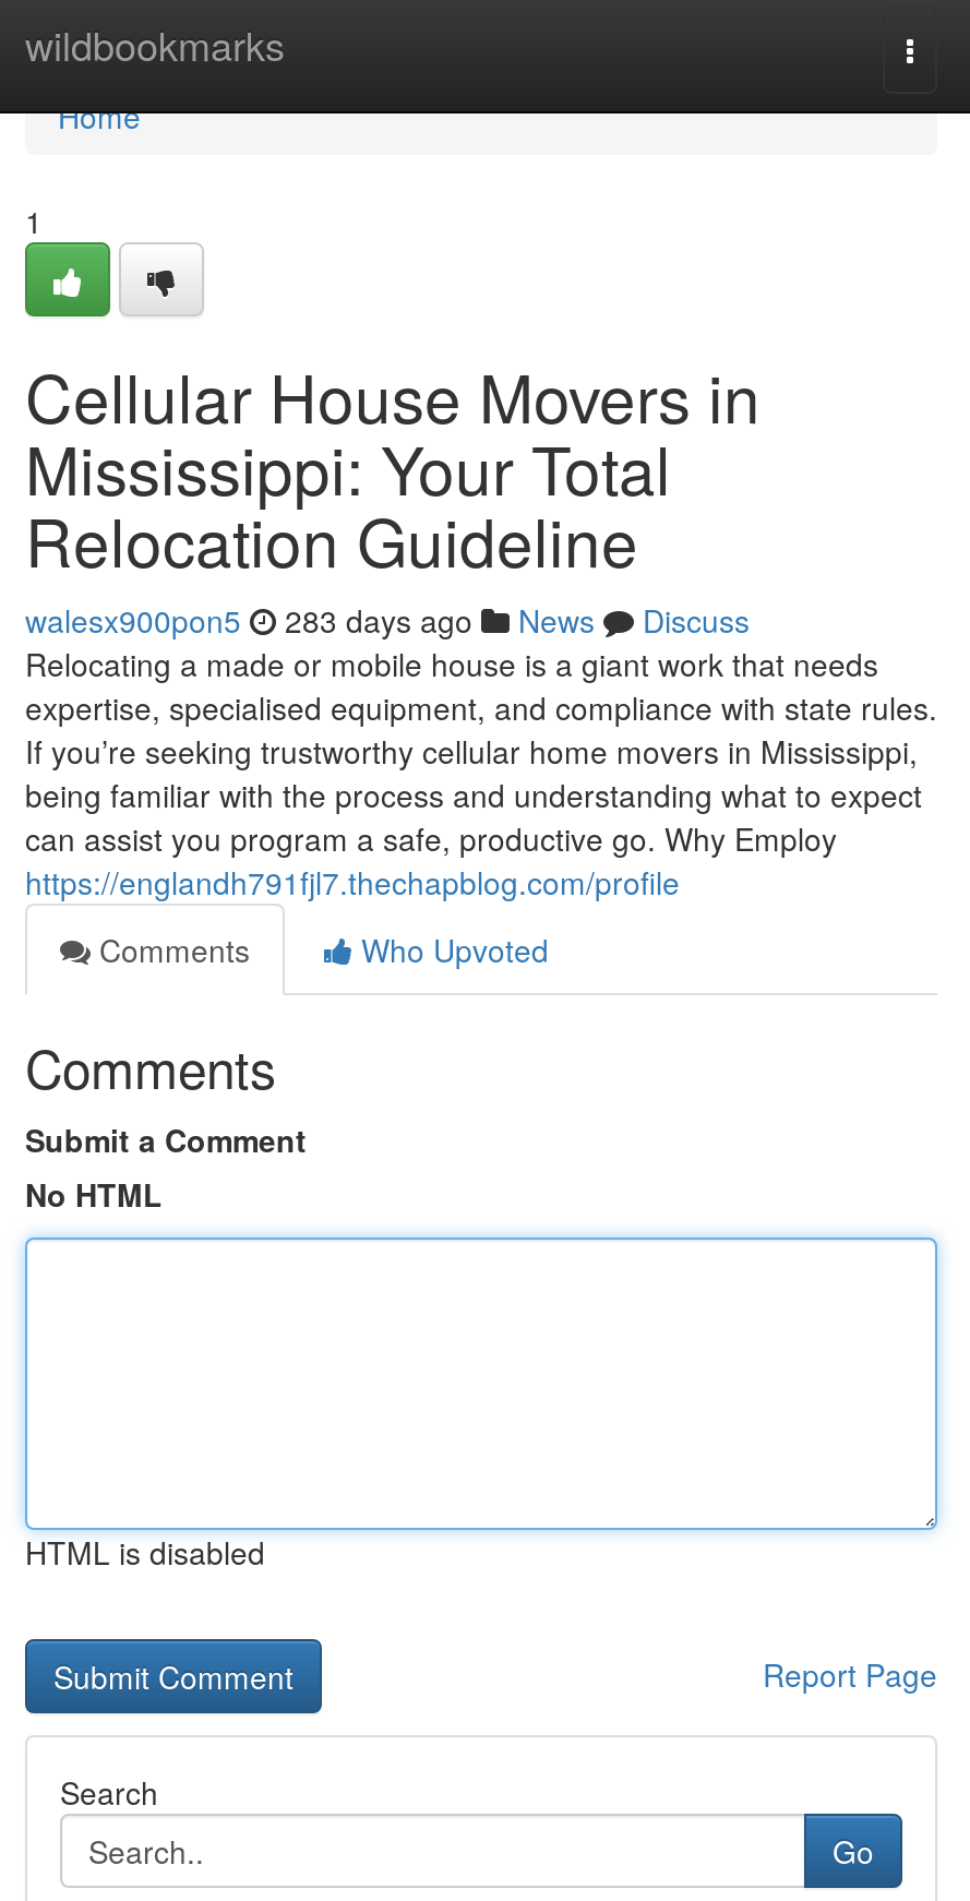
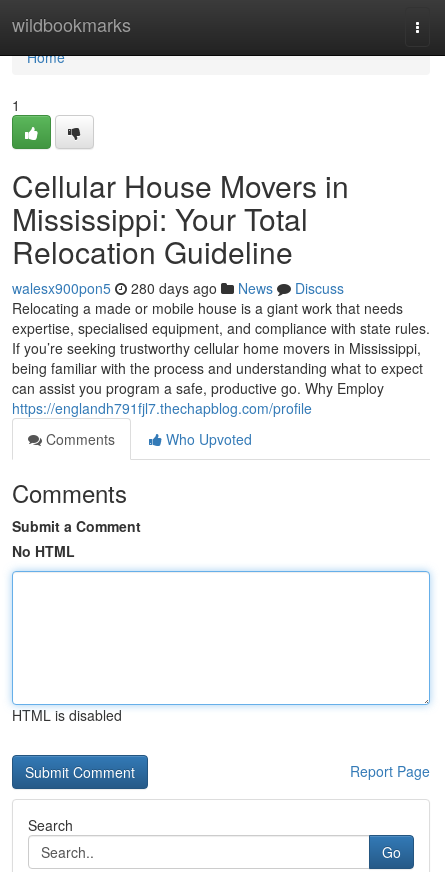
[25,598,750,642] walesx900pon5 283 days ago News Discuss -> [12,278,344,298] walesx900pon5 280 days ago News Discuss

